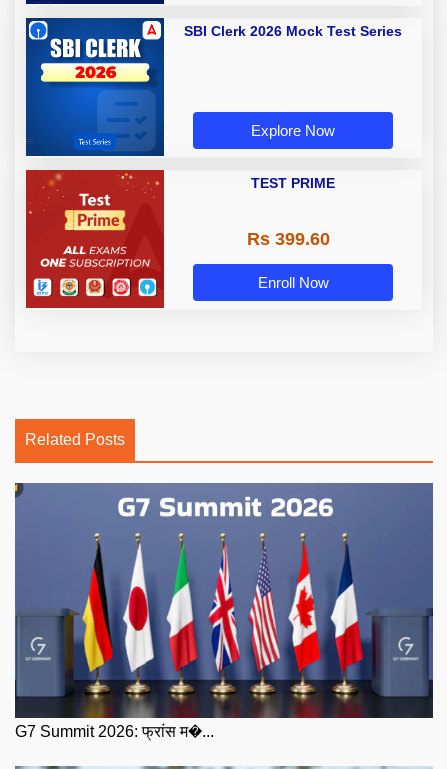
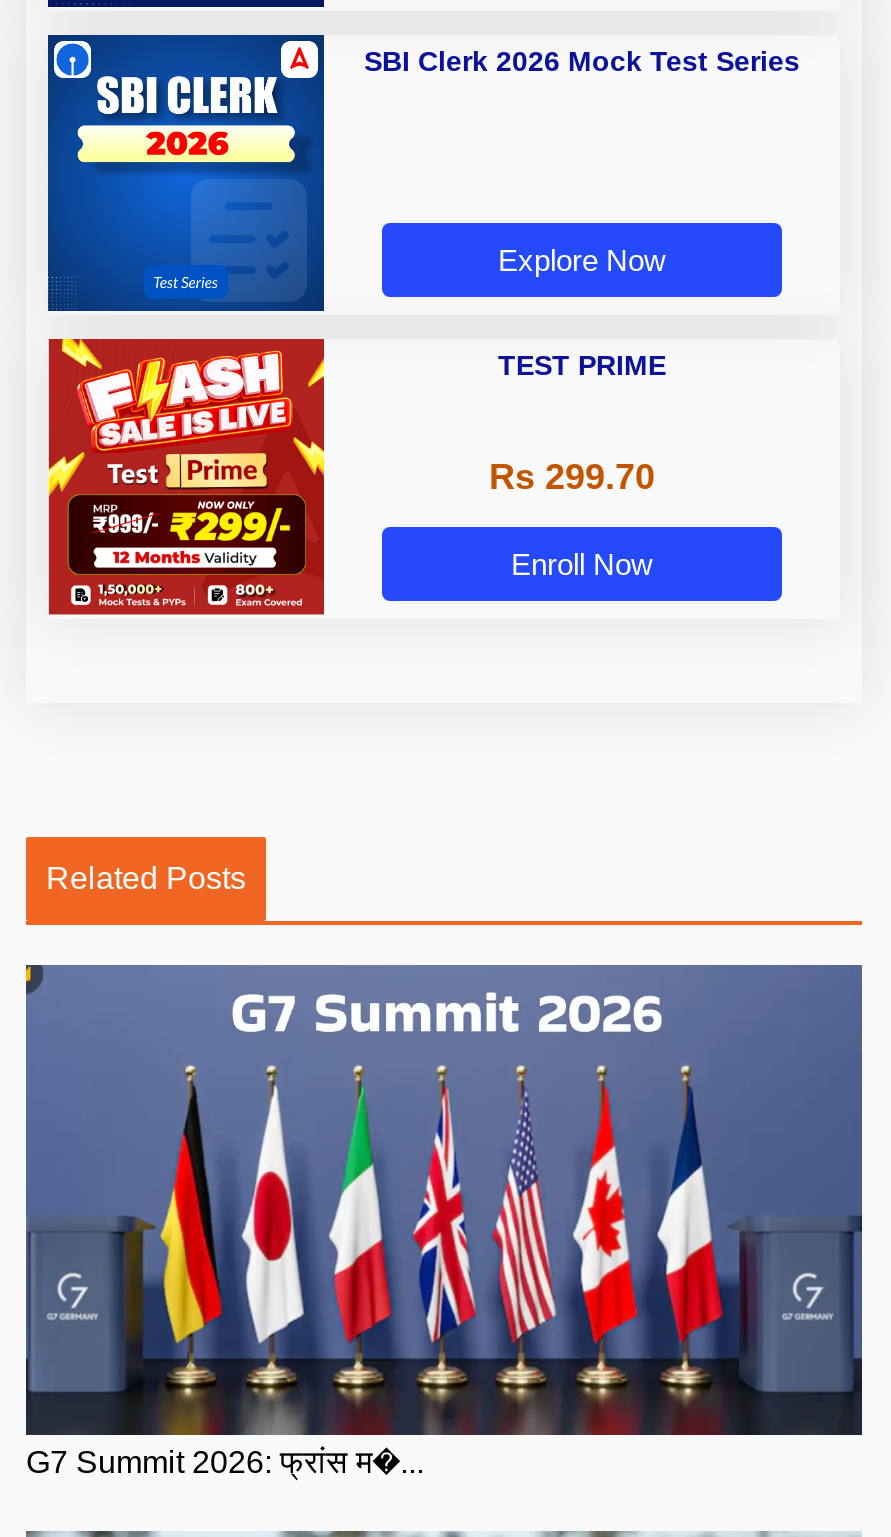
[25,169,165,303] [image] -> [46,337,326,609] [image]
[246,229,329,249] Rs 399.60 -> [489,458,655,498] Rs 299.70

